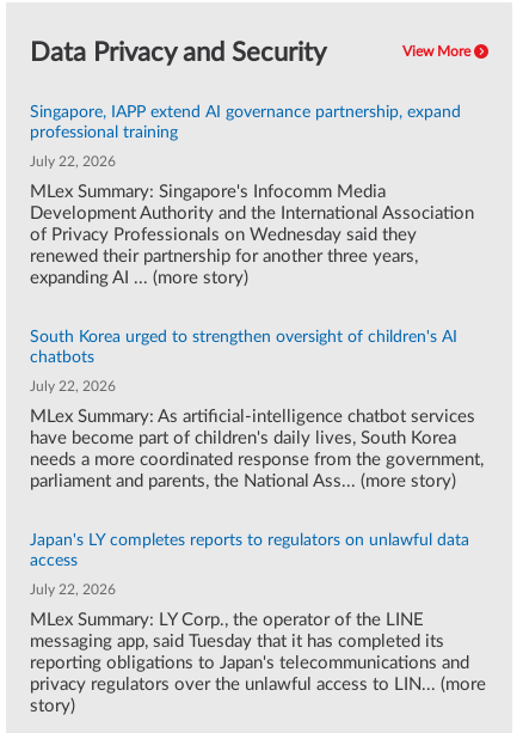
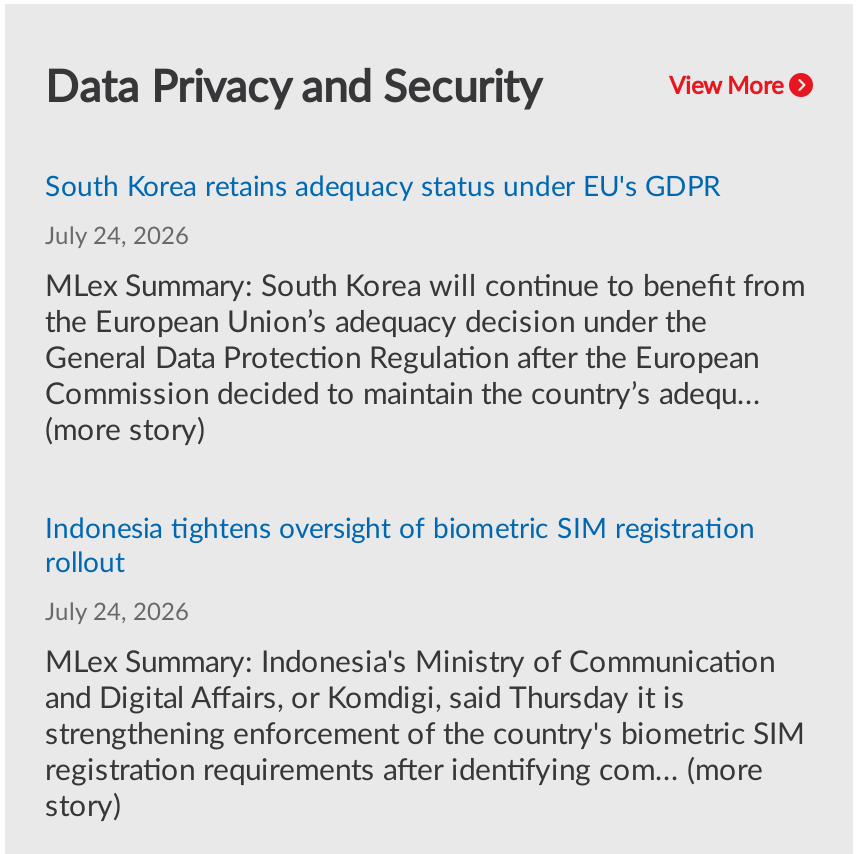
[30,104,486,694] Singapore, IAPP extend AI governance partnership, expand | professional training | July 22, 2026 | MLex Summary: Singapore's Infocomm Media | Development Authority and the International Association | of Privacy Professionals on Wednesday said they | renewed their partnership for another three years, | expanding AI ... (more story) | South Korea urged to strengthen oversight of children's AI | chatbots | July 22, 2026 | MLex Summary: As artificial-intelligence chatbot services | have become part of children's daily lives, South Korea | needs a more coordinated response from the government, | parliament and parents, the National Ass... (more story) | Japan's LY completes reports to regulators on unlawful data | access | July 22, 2026 | MLex Summary: LY Corp., the operator of the LINE | messaging app, said Tuesday that it has completed its | reporting obligations to Japan's telecommunications and | privacy regulators over the unlawful access to LIN... (more -> [45,174,805,786] South Korea retains adequacy status under EU's GDPR | July 24, 2026 | MLex Summary: South Korea will continue to benefit from | the European Union’s adequacy decision under the | General Data Protection Regulation after the European | Commission decided to maintain the country’s adequ... | (more story) | Indonesia tightens oversight of biometric SIM registration | rollout | July 24, 2026 | MLex Summary: Indonesia's Ministry of Communication | and Digital Affairs, or Komdigi, said Thursday it is | strengthening enforcement of the country's biometric SIM | registration requirements after identifying com... (more

